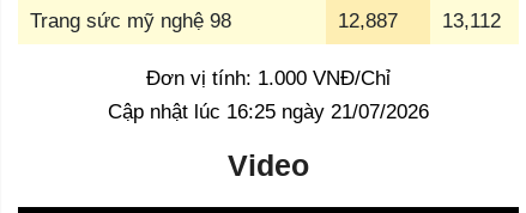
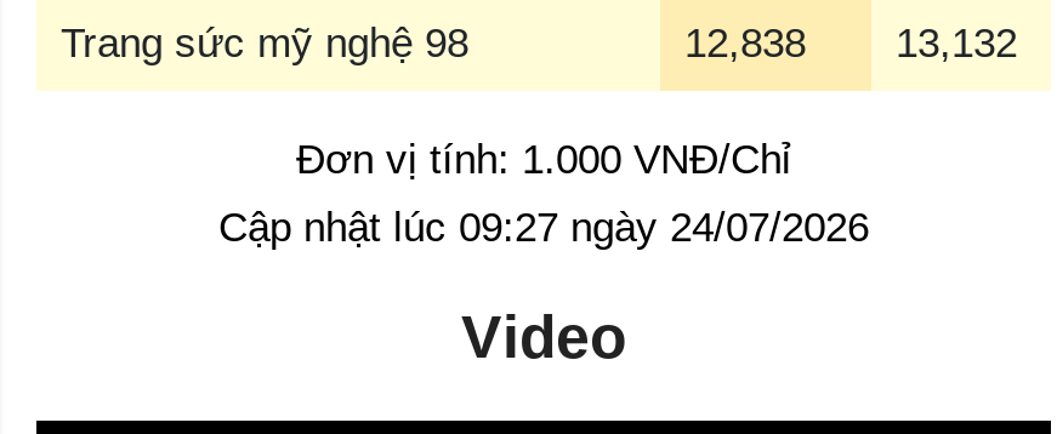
[338,10,398,33] 12,887 -> [684,21,806,67] 12,838
[442,10,501,33] 13,112 -> [896,21,1017,67] 13,132
[108,101,429,123] Cập nhật lúc 16:25 ngày 21/07/2026 -> [218,205,869,251] Cập nhật lúc 09:27 ngày 24/07/2026

